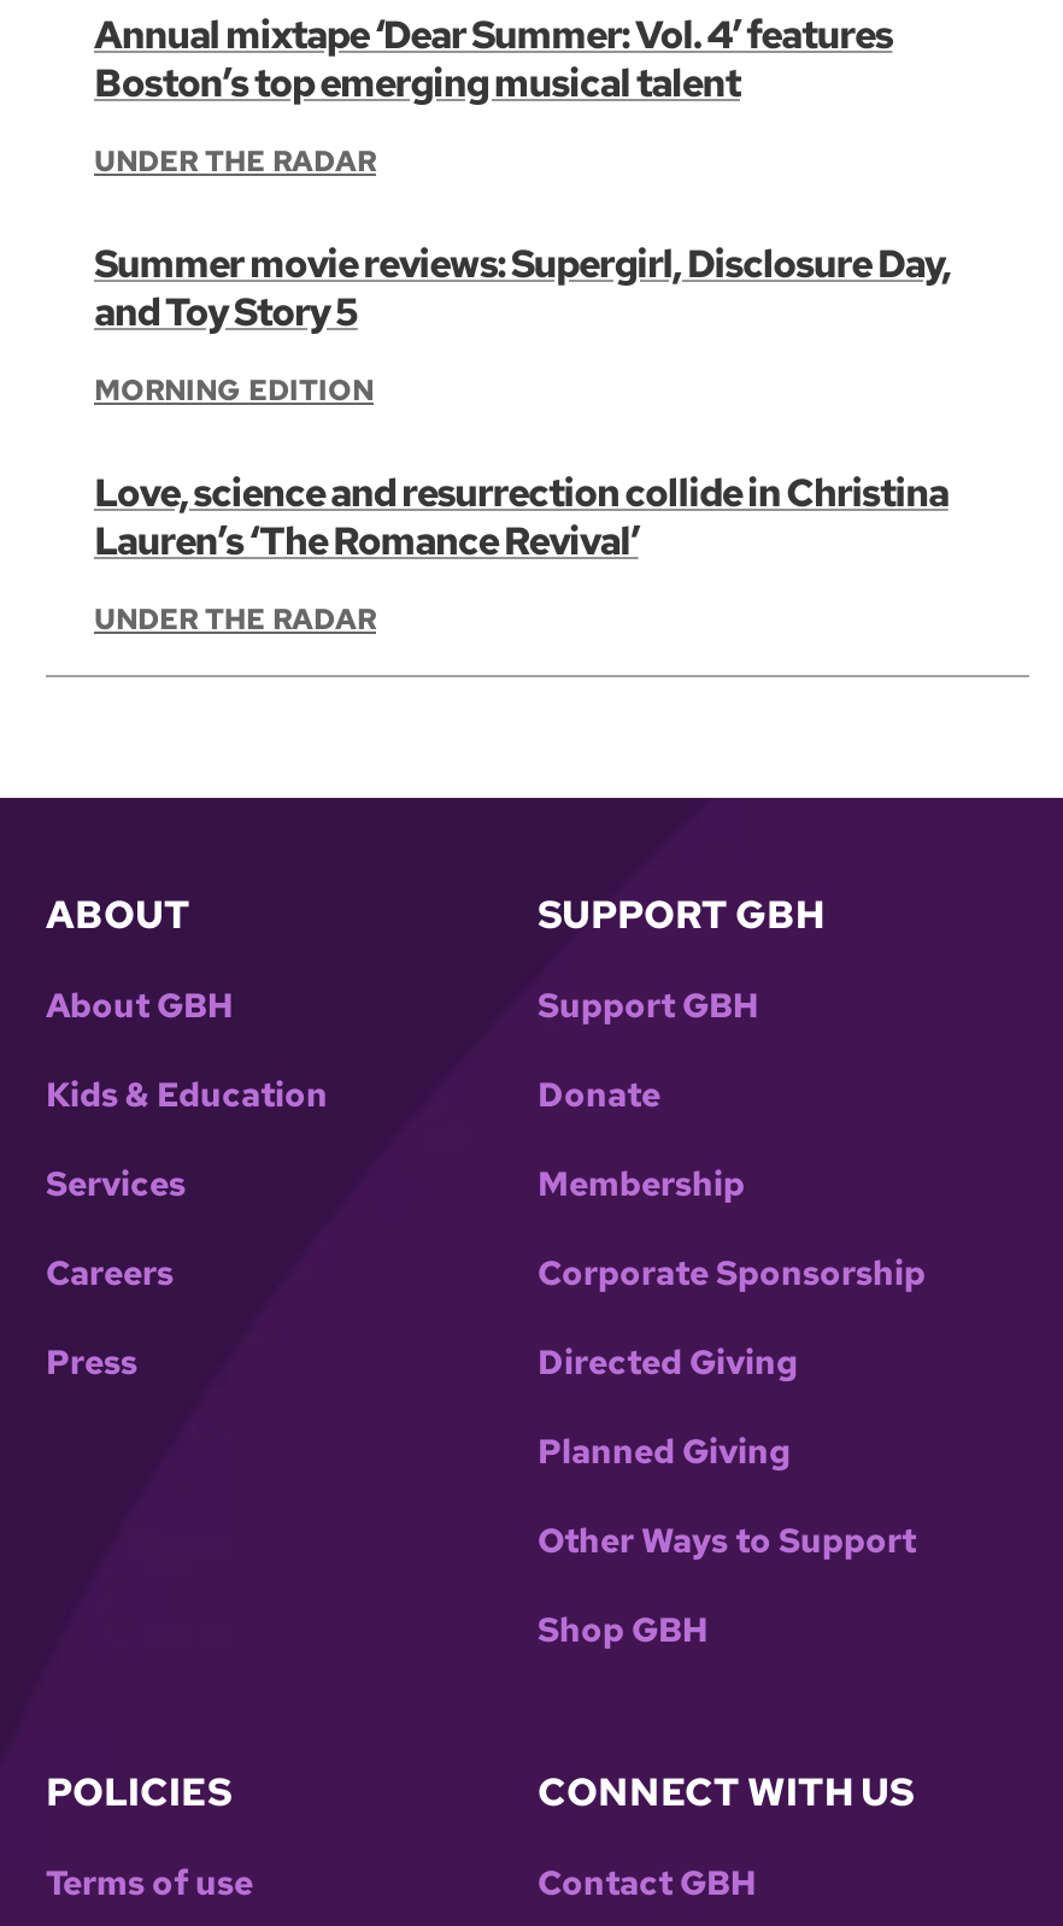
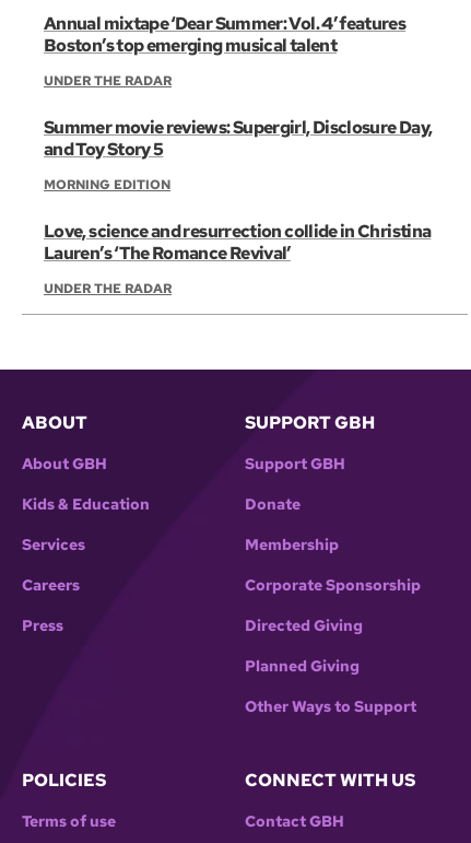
[538,1609,709,1652] Shop GBH -> none

